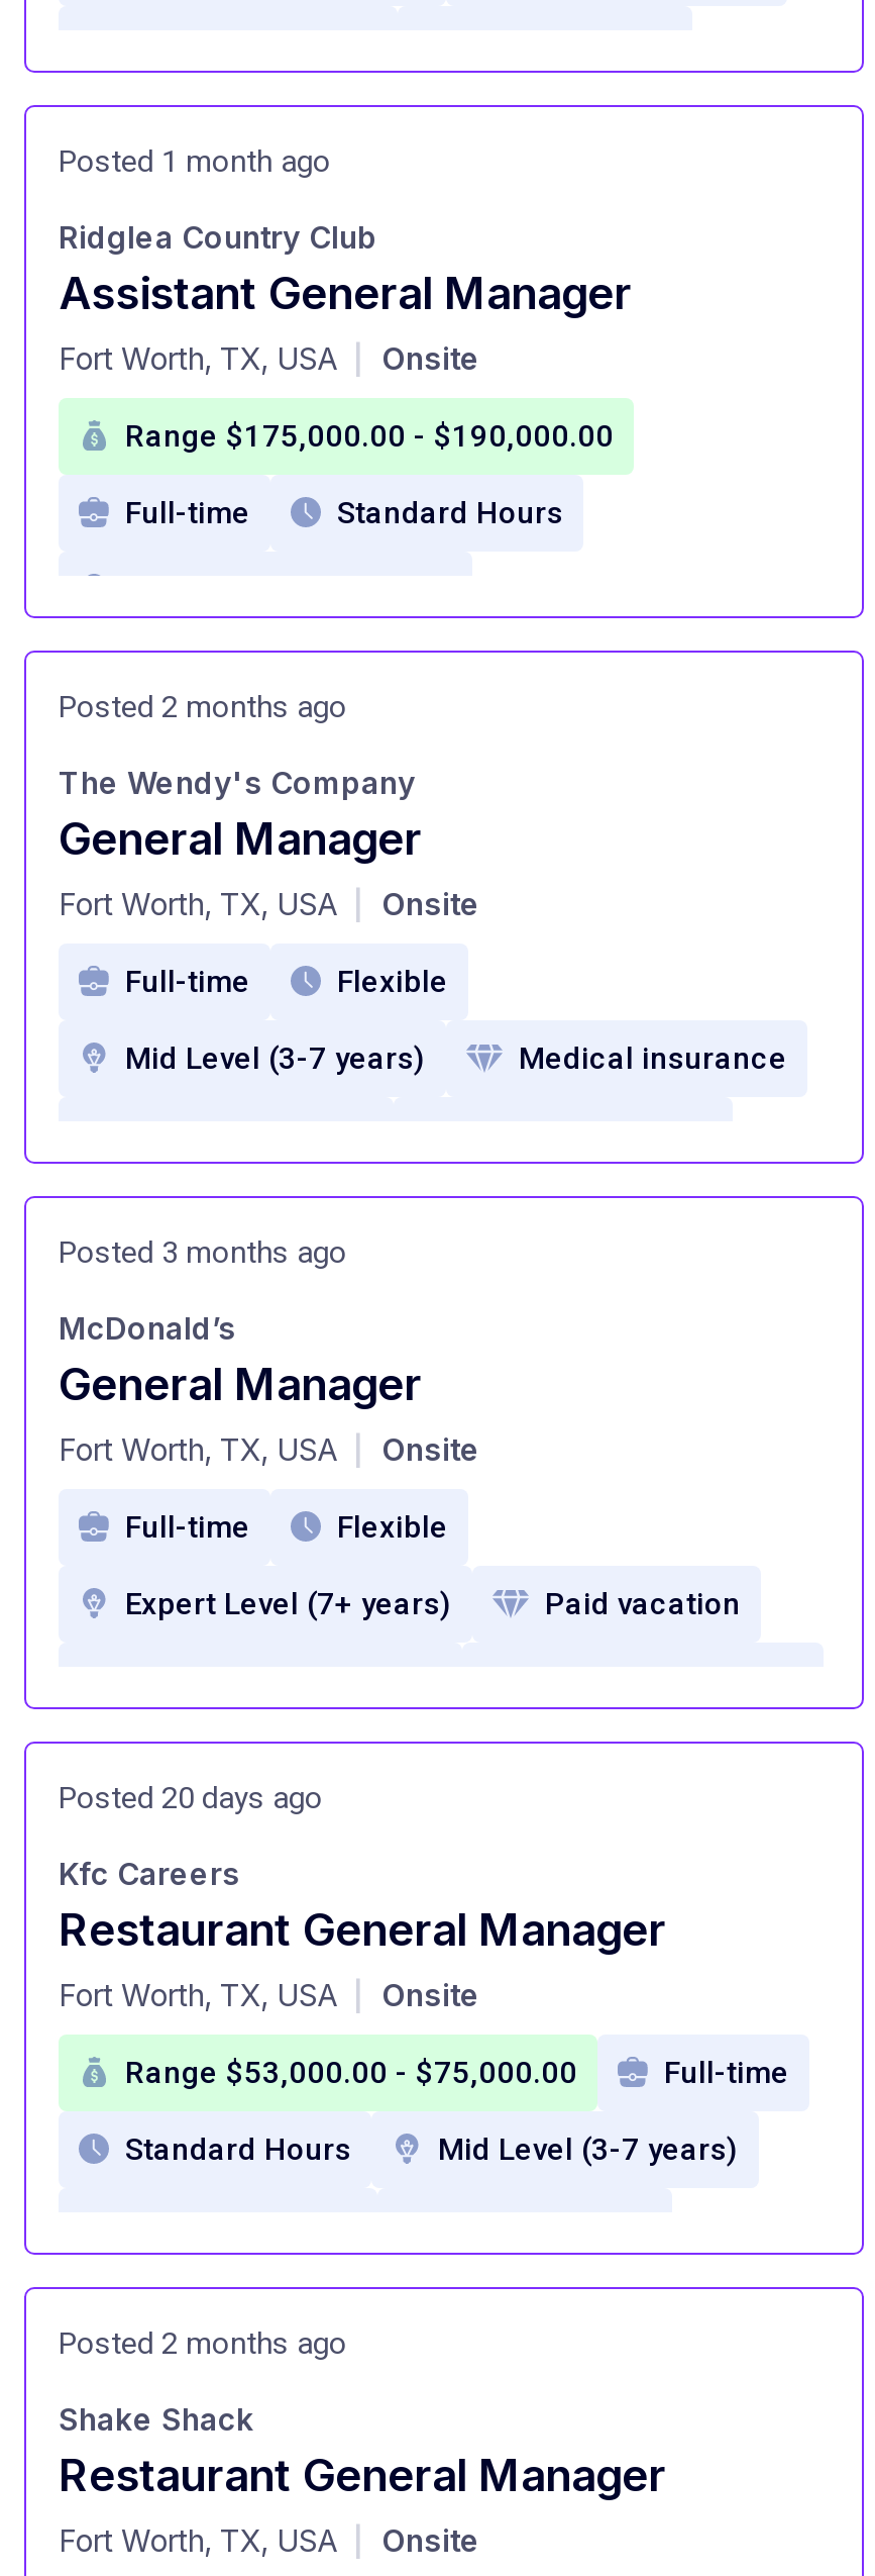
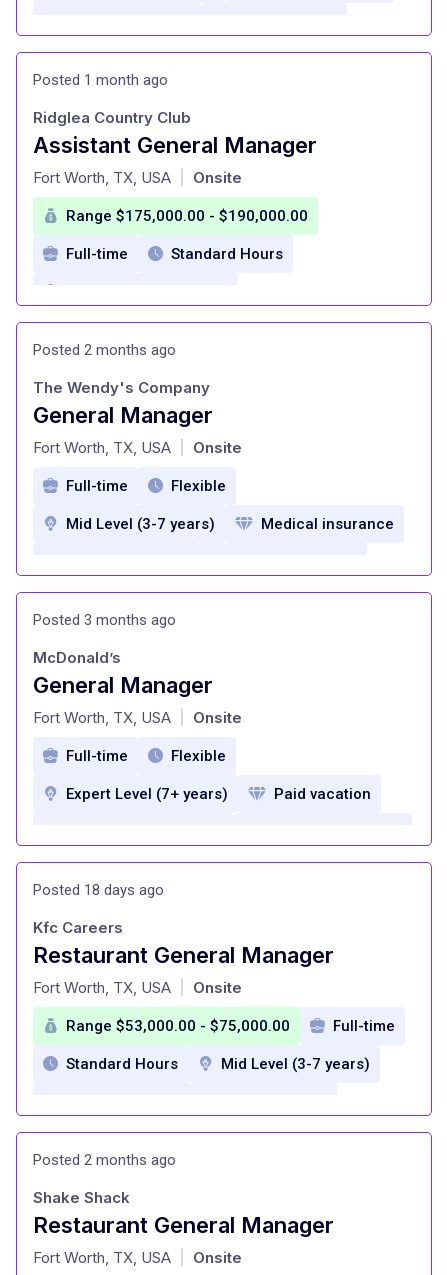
[59,1779,323,1816] Posted 20 days ago -> [33,881,164,899] Posted 18 days ago

